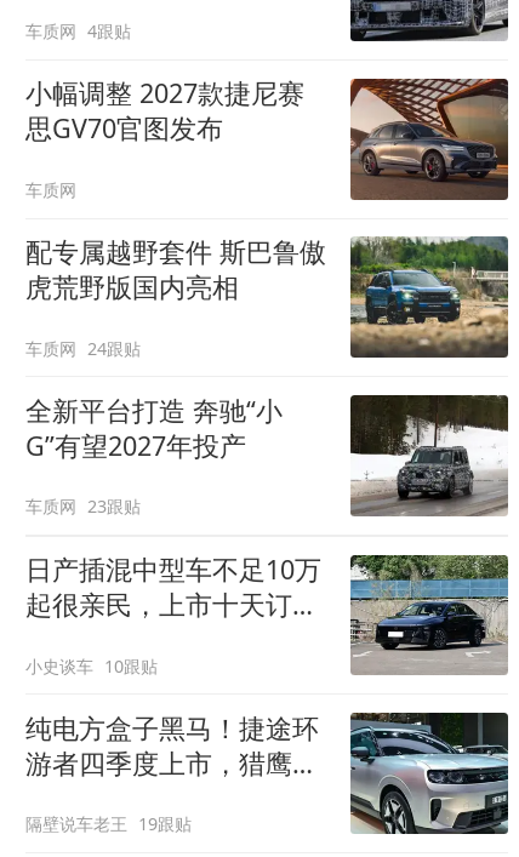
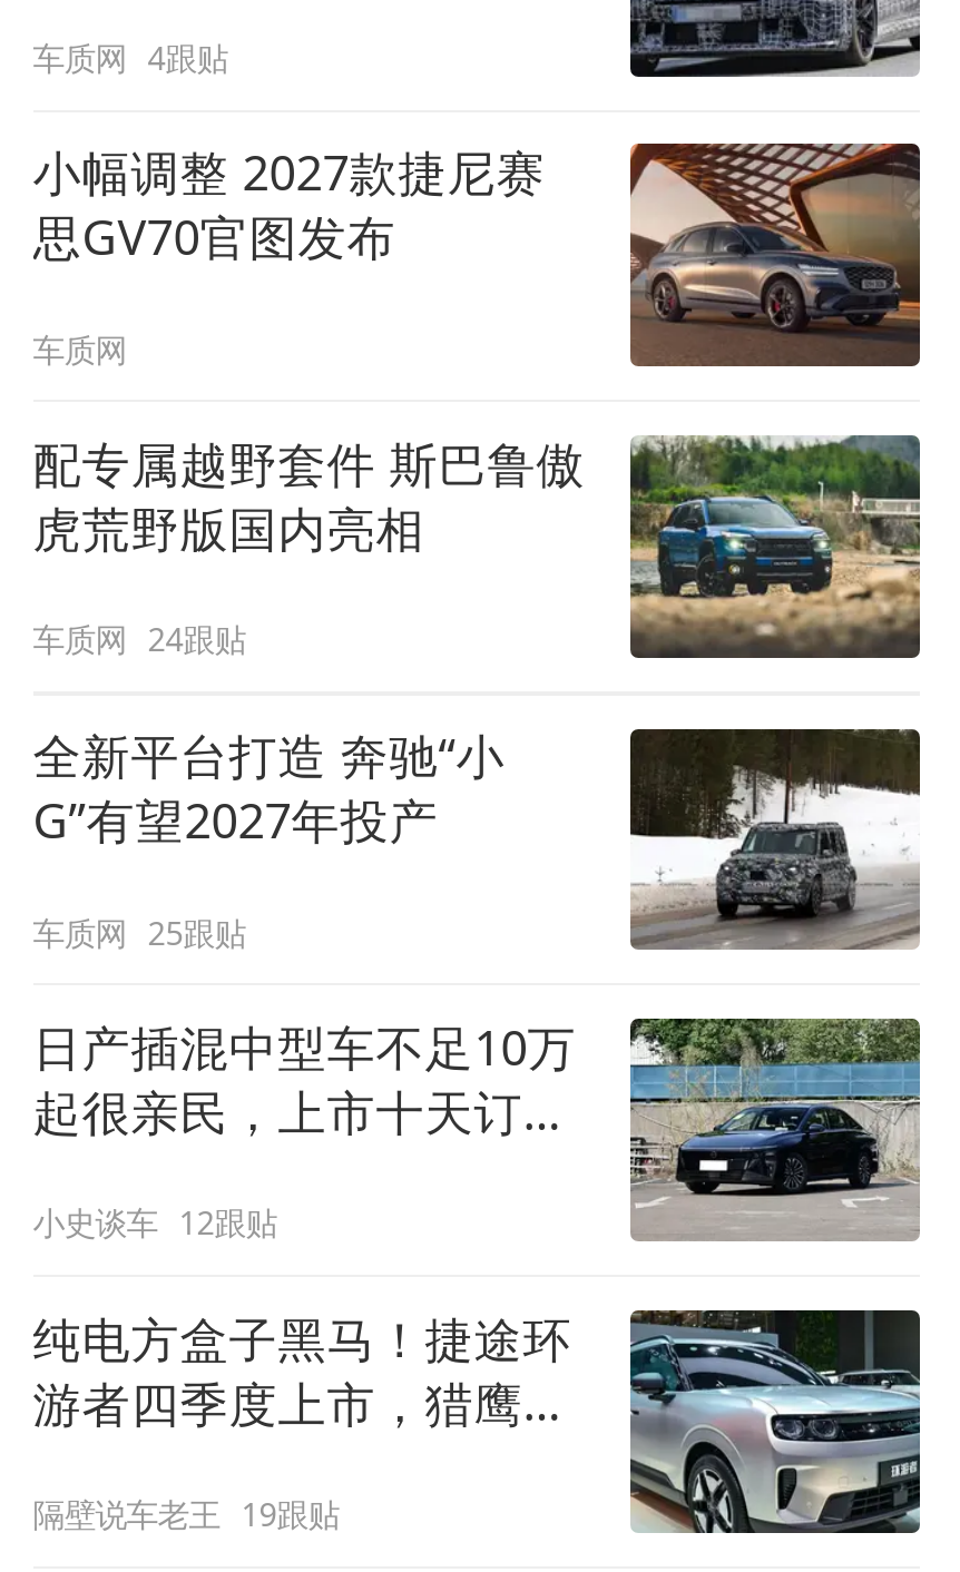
[25,495,141,518] 车质网 23跟贴 -> [33,911,246,953] 车质网 25跟贴
[25,654,158,677] 小史谈车 10跟贴 -> [33,1202,277,1244] 小史谈车 12跟贴

